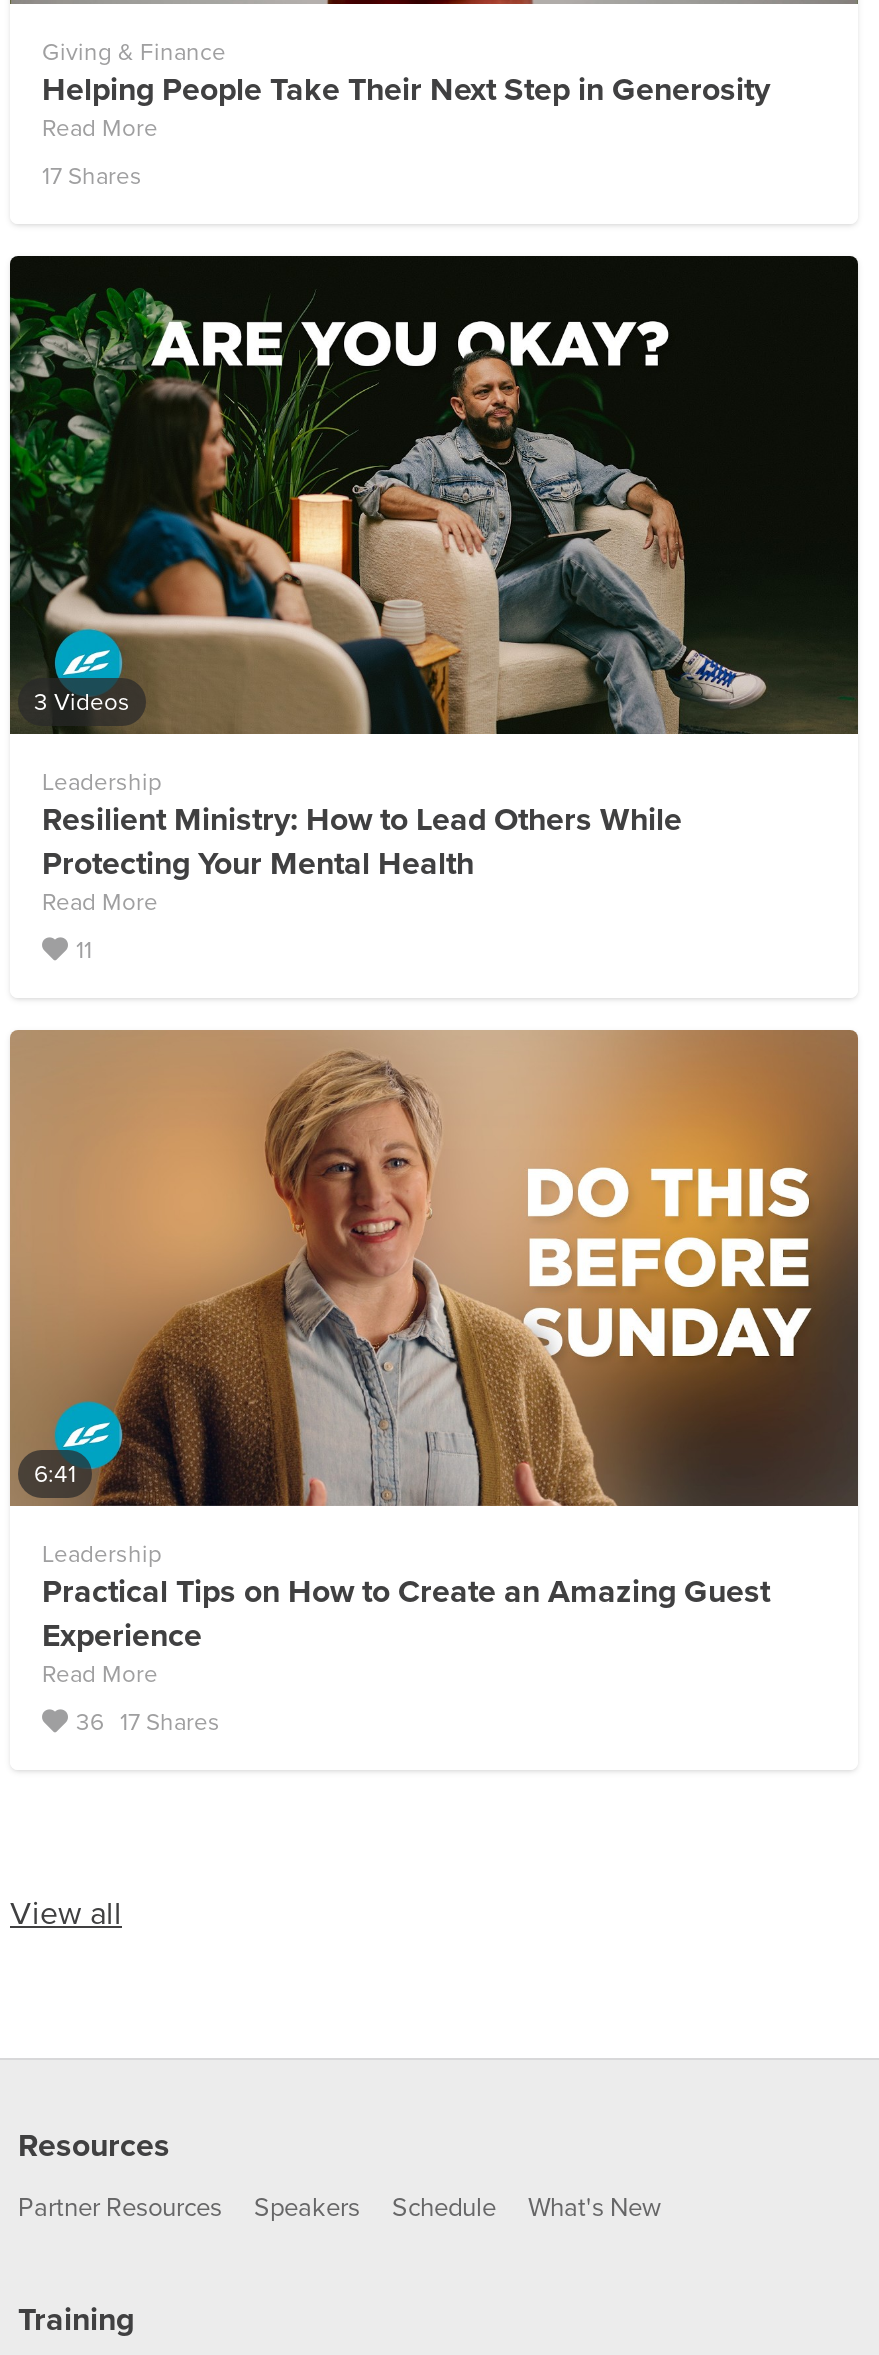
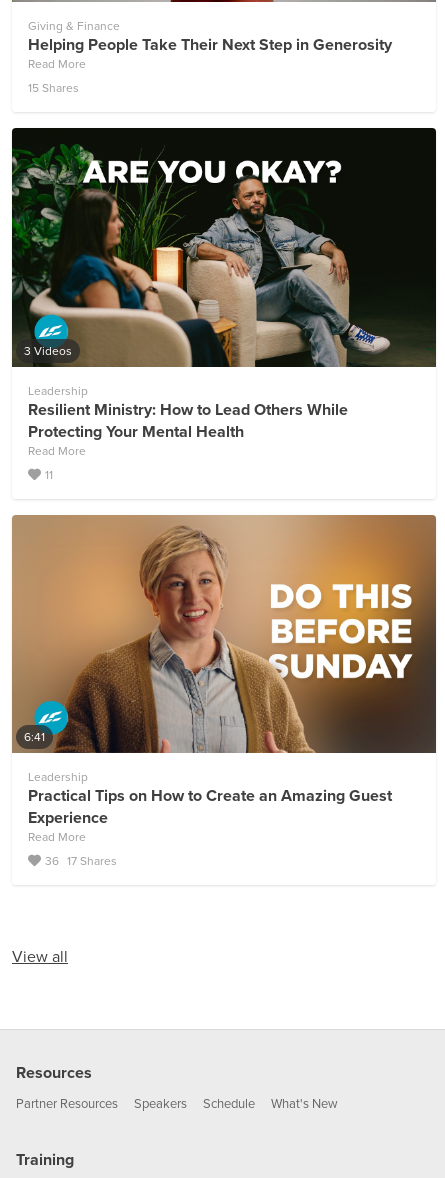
[42,162,142,190] 17 Shares -> [28,81,79,95] 15 Shares

